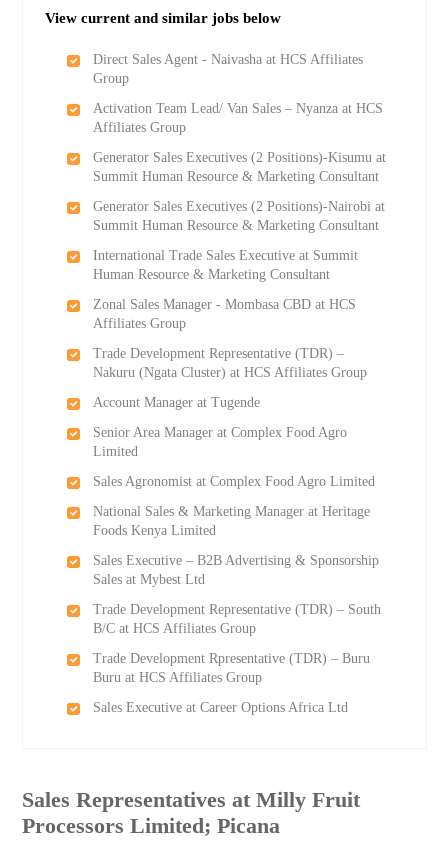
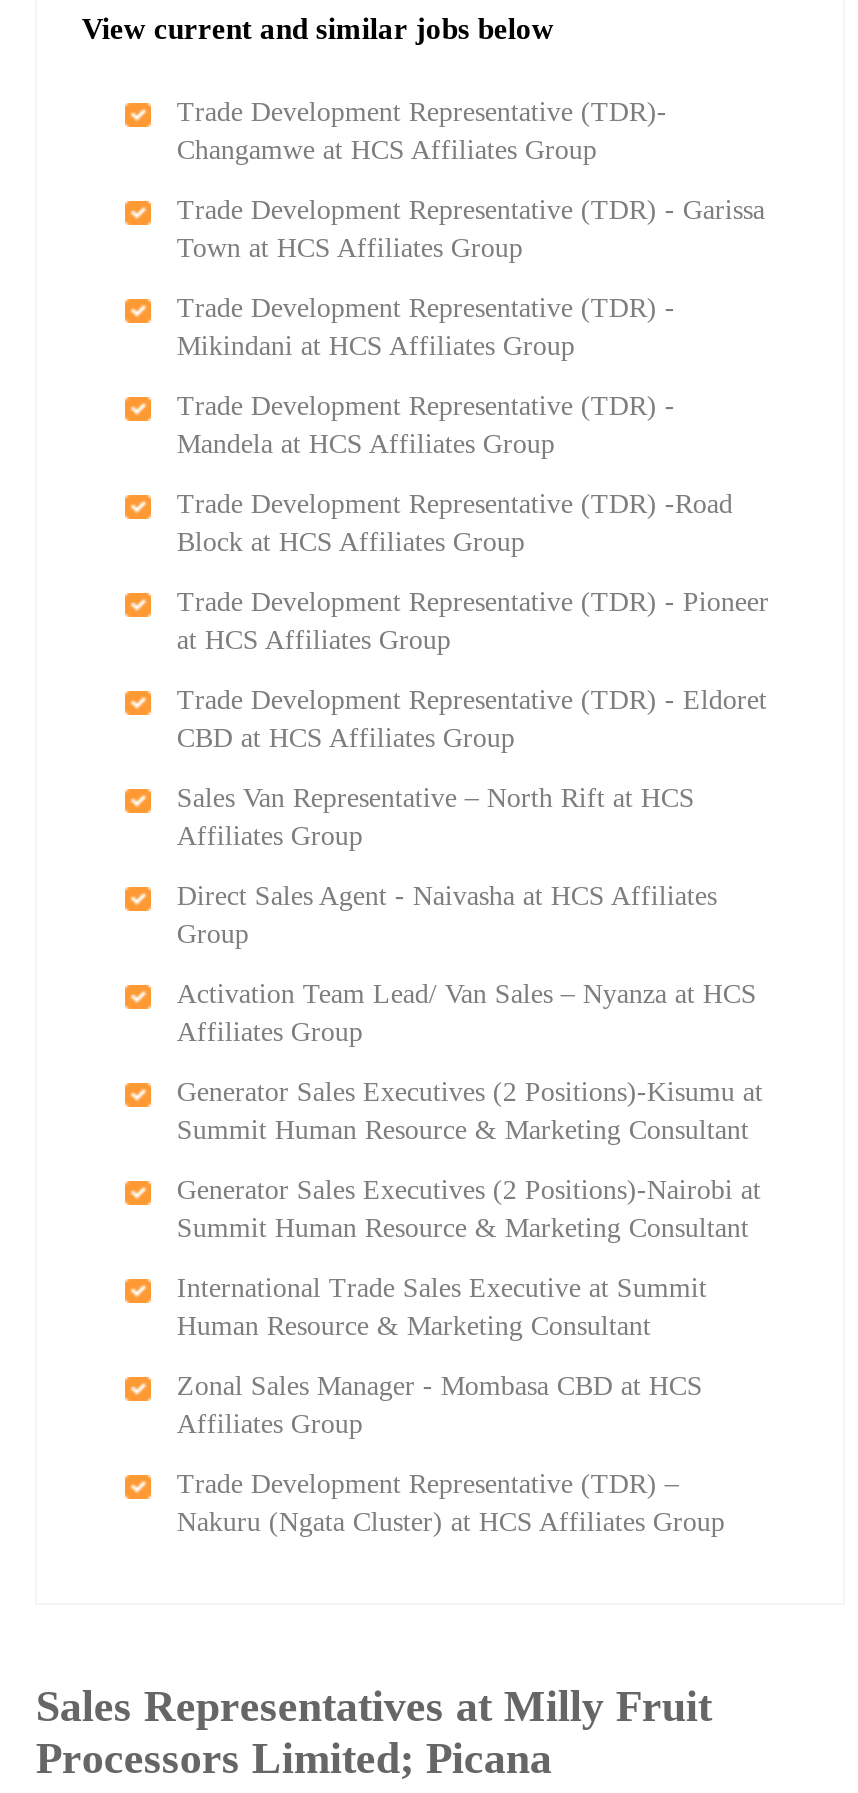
none -> [177,97,769,851] Trade Development Representative (TDR)- | Changamwe at HCS Affiliates Group | Trade Development Representative (TDR) - Garissa | Town at HCS Affiliates Group | Trade Development Representative (TDR) - | Mikindani at HCS Affiliates Group | Trade Development Representative (TDR) - | Mandela at HCS Affiliates Group | Trade Development Representative (TDR) -Road | Block at HCS Affiliates Group | Trade Development Representative (TDR) - Pioneer | at HCS Affiliates Group | Trade Development Representative (TDR) - Eldoret | CBD at HCS Affiliates Group | Sales Van Representative – North Rift at HCS | Affiliates Group
moved [93,52,386,380] -> [177,881,763,1537]: Direct Sales Agent - Naivasha at HCS Affiliates | Group | Activation Team Lead/ Van Sales – Nyanza at HCS | ... | Trade Development Representative (TDR) – | Nakuru (Ngata Cluster) at HCS Affiliates Group
[93,395,381,715] Account Manager at Tugende | Senior Area Manager at Complex Food Agro | Limited | Sales Agronomist at Complex Food Agro Limited | National Sales & Marketing Manager at Heritage | Foods Kenya Limited | Sales Executive – B2B Advertising & Sponsorship | Sales at Mybest Ltd | Trade Development Representative (TDR) – South | B/C at HCS Affiliates Group | Trade Development Rpresentative (TDR) – Buru | Buru at HCS Affiliates Group | Sales Executive at Career Options Africa Ltd -> none

